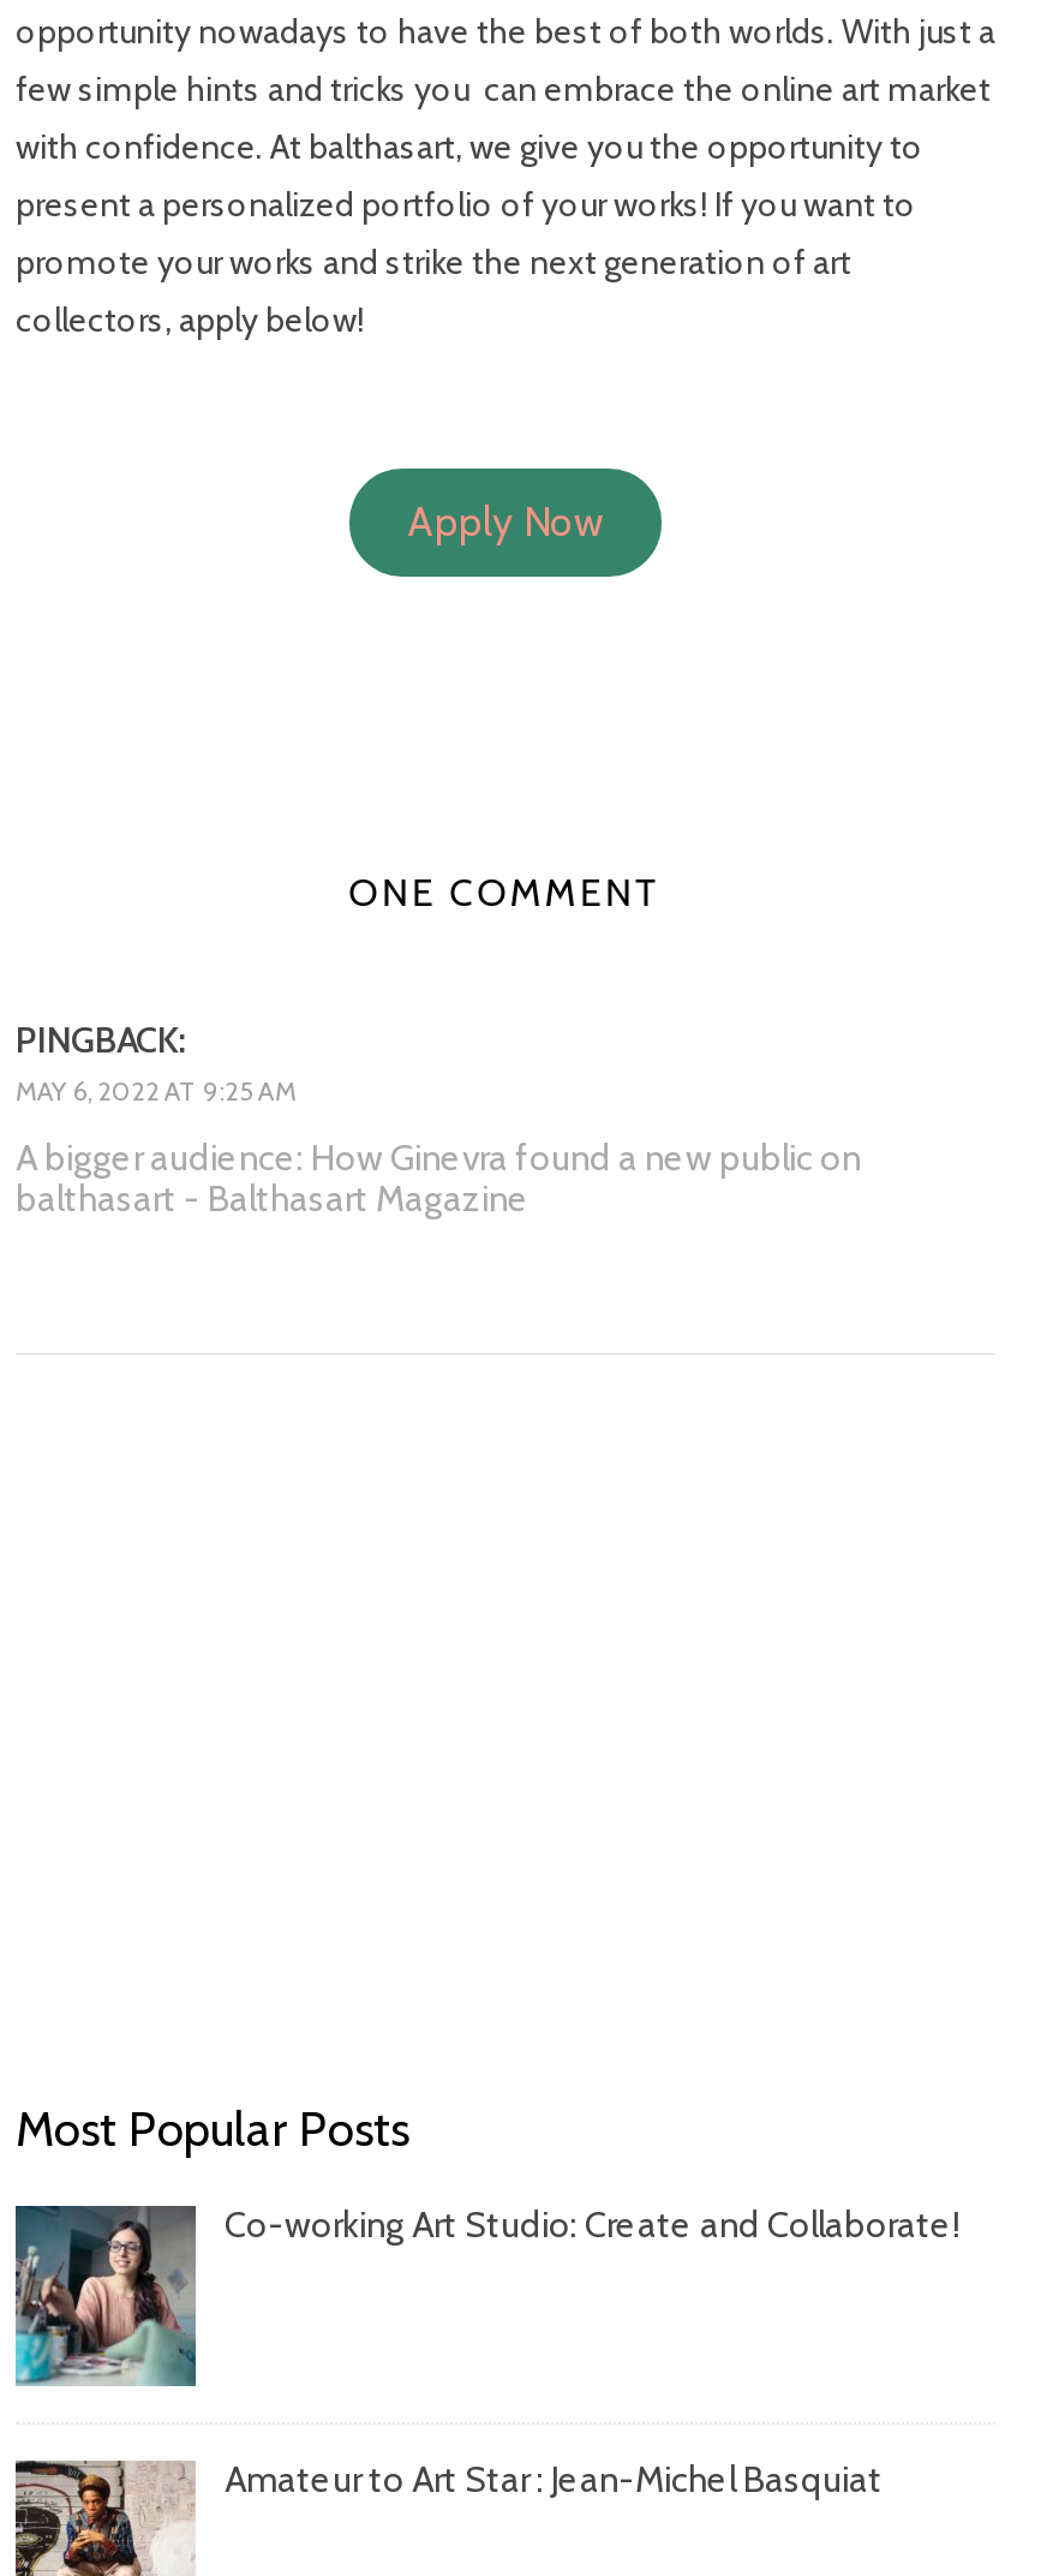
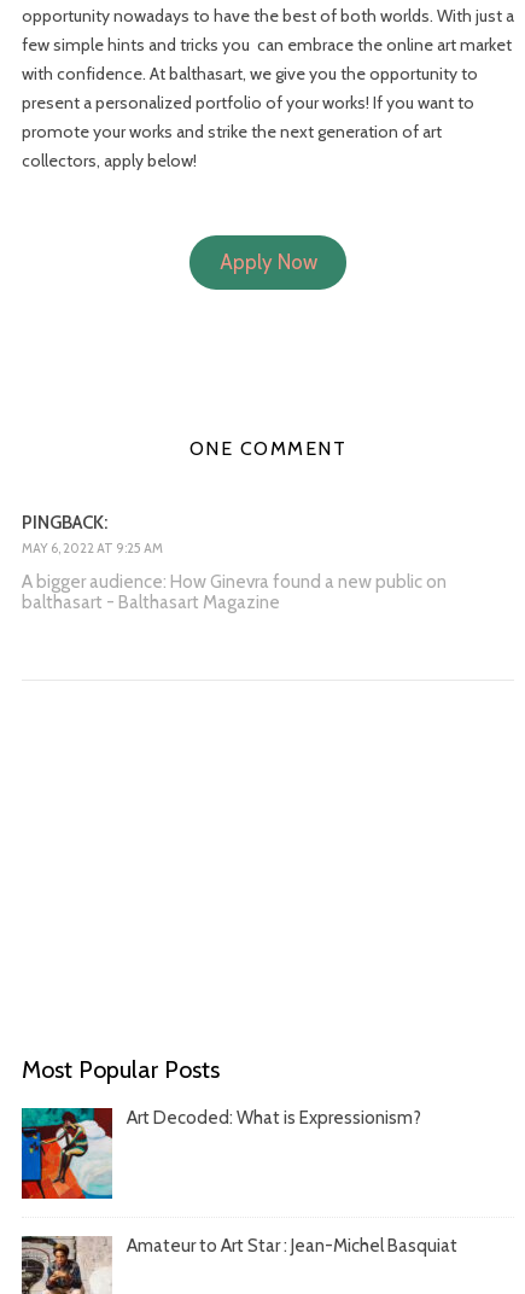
[13,2204,959,2389] [image] | Co-working Art Studio: Create and Collaborate! -> [21,1107,421,1200] [image] | Art Decoded: What is Expressionism?

